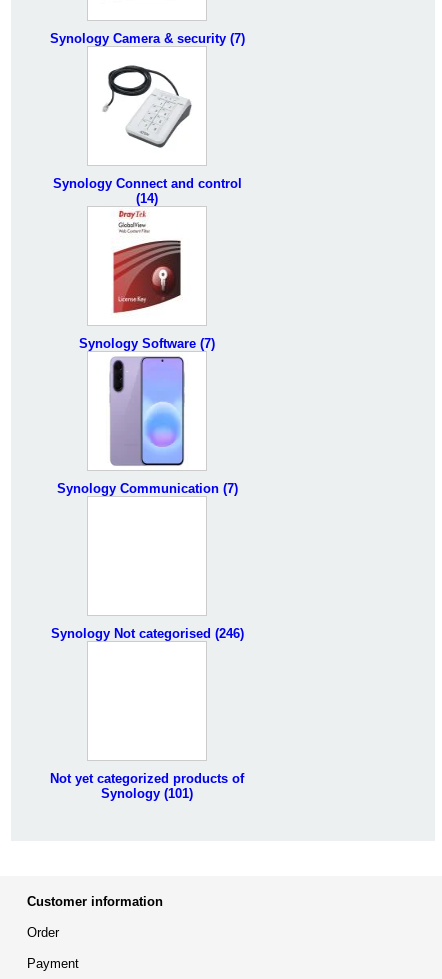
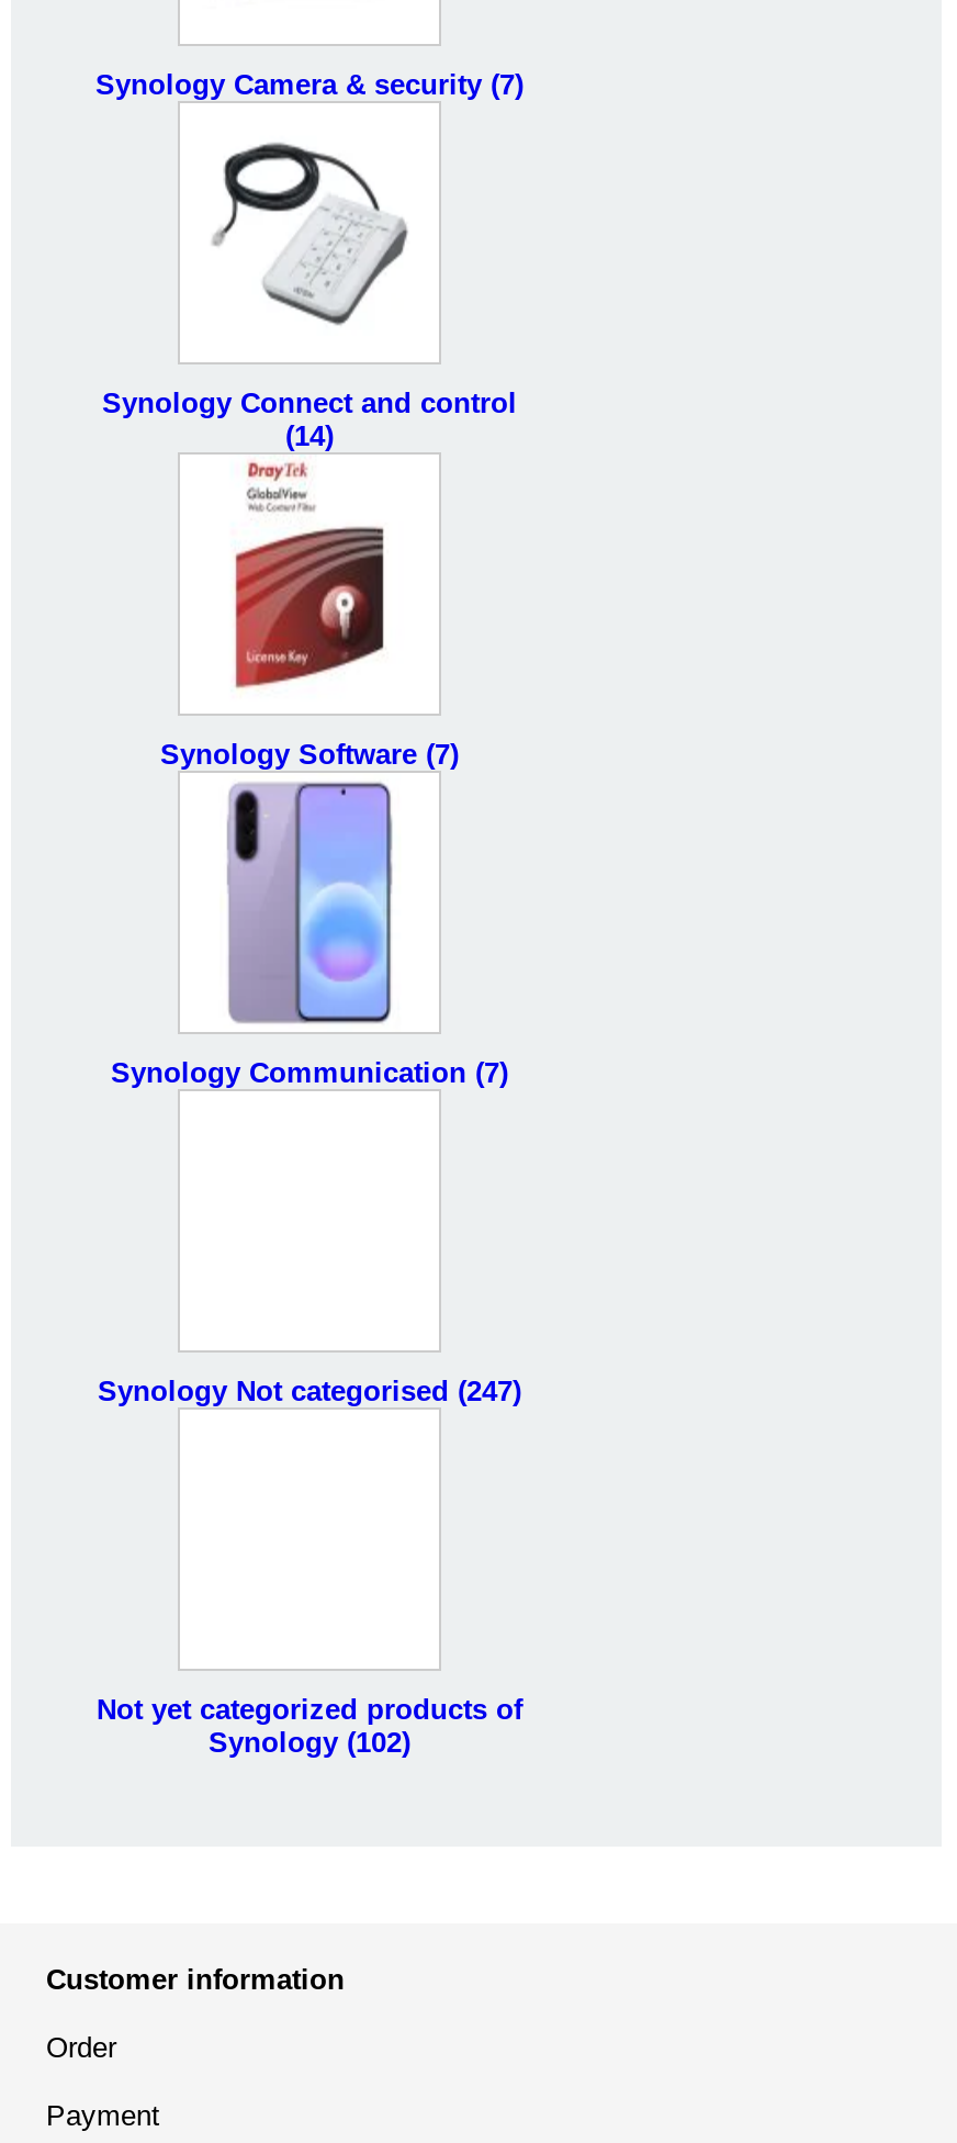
[50,626,243,641] Synology Not categorised (246) -> [98,1375,521,1407] Synology Not categorised (247)
[101,786,193,801] Synology (101) -> [209,1726,410,1759] Synology (102)

